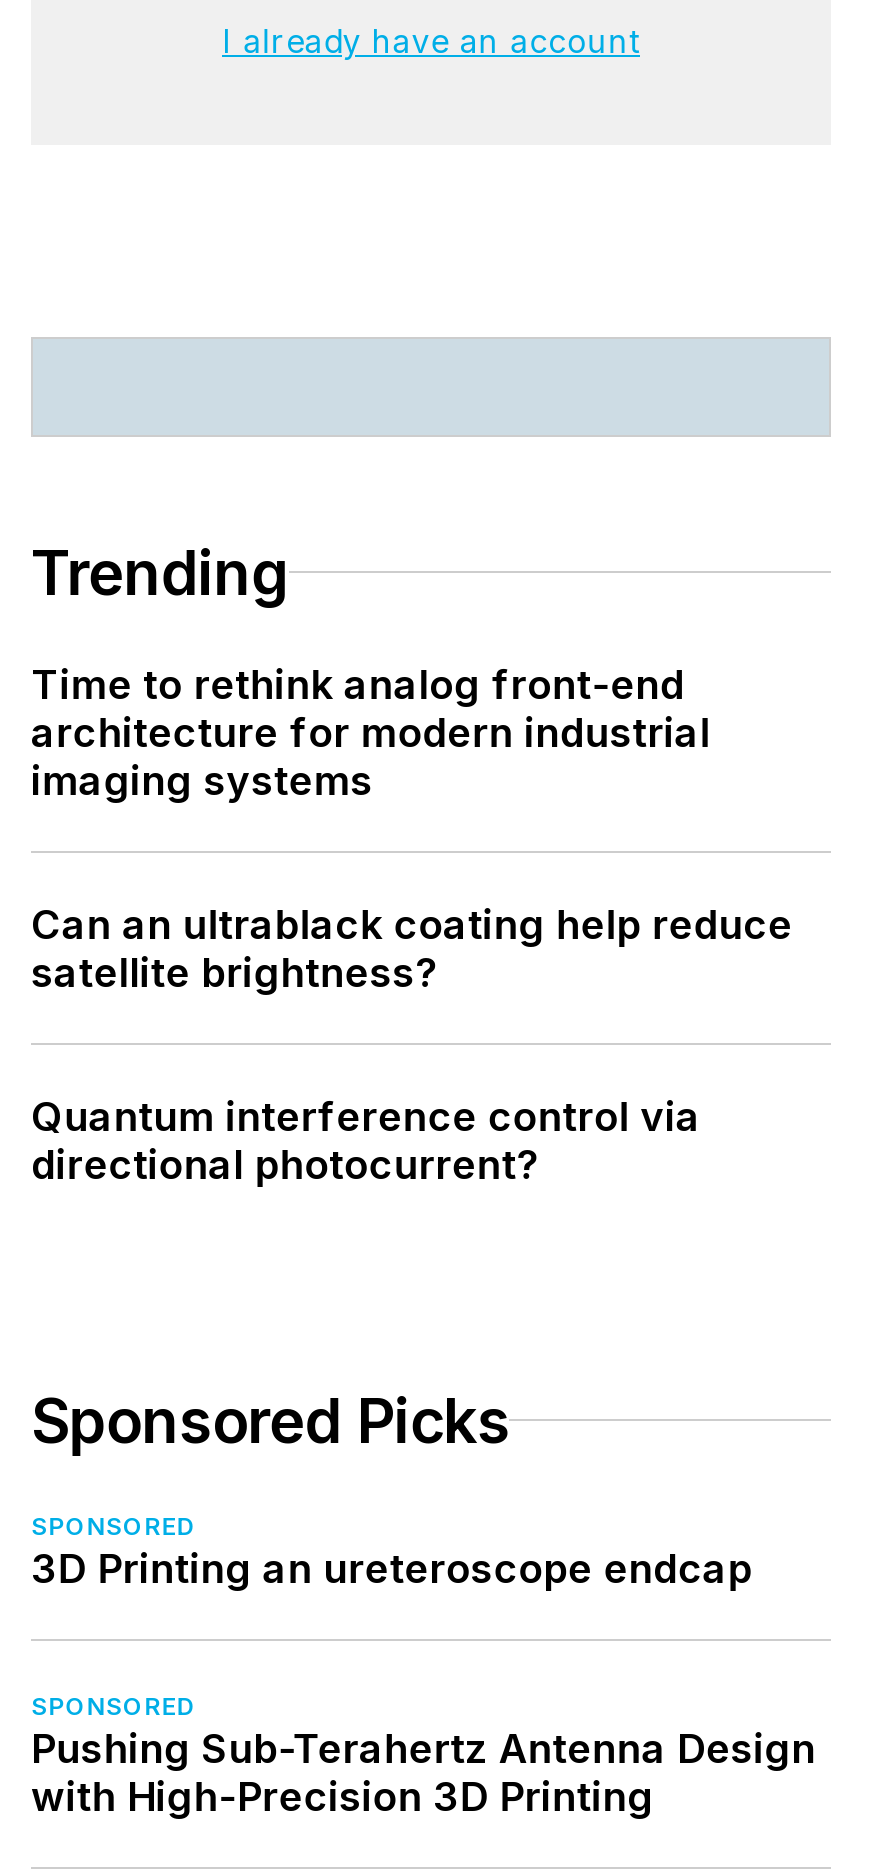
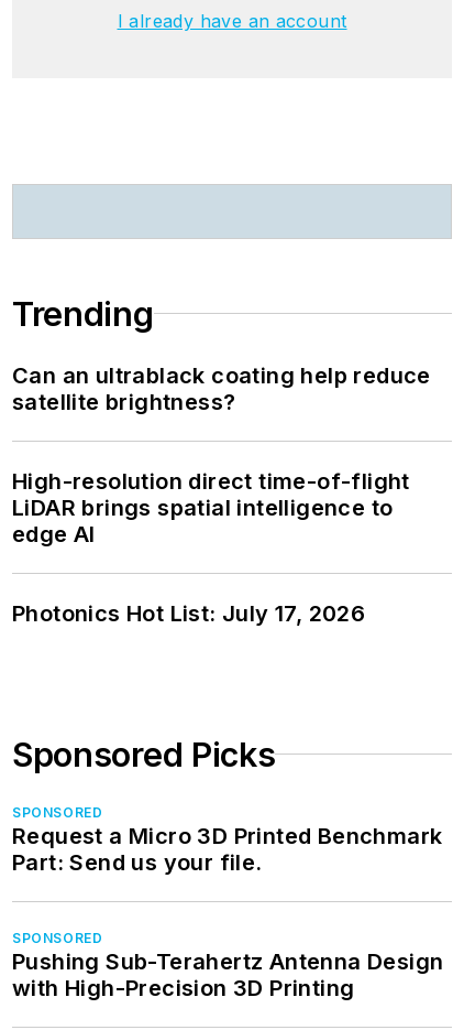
[31,661,710,805] Time to rethink analog front-end | architecture for modern industrial | imaging systems -> none
moved [31,901,793,997] -> [12,362,431,415]: Can an ultrablack coating help reduce | satellite brightness?
[31,1093,701,1189] Quantum interference control via | directional photocurrent? -> [12,468,410,627] High-resolution direct time-of-flight | LiDAR brings spatial intelligence to | edge AI | Photonics Hot List: July 17, 2026
moved [31,1385,510,1541] -> [12,735,275,821]: Sponsored Picks | SPONSORED
[31,1545,752,1593] 3D Printing an ureteroscope endcap -> [12,823,442,876] Request a Micro 3D Printed Benchmark | Part: Send us your file.

